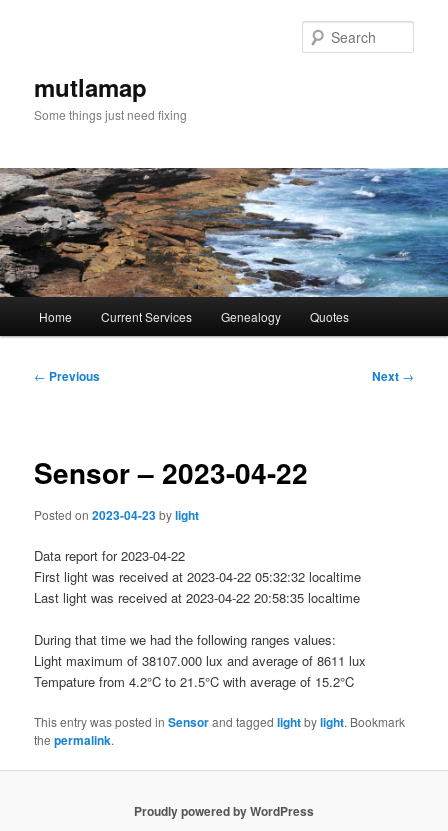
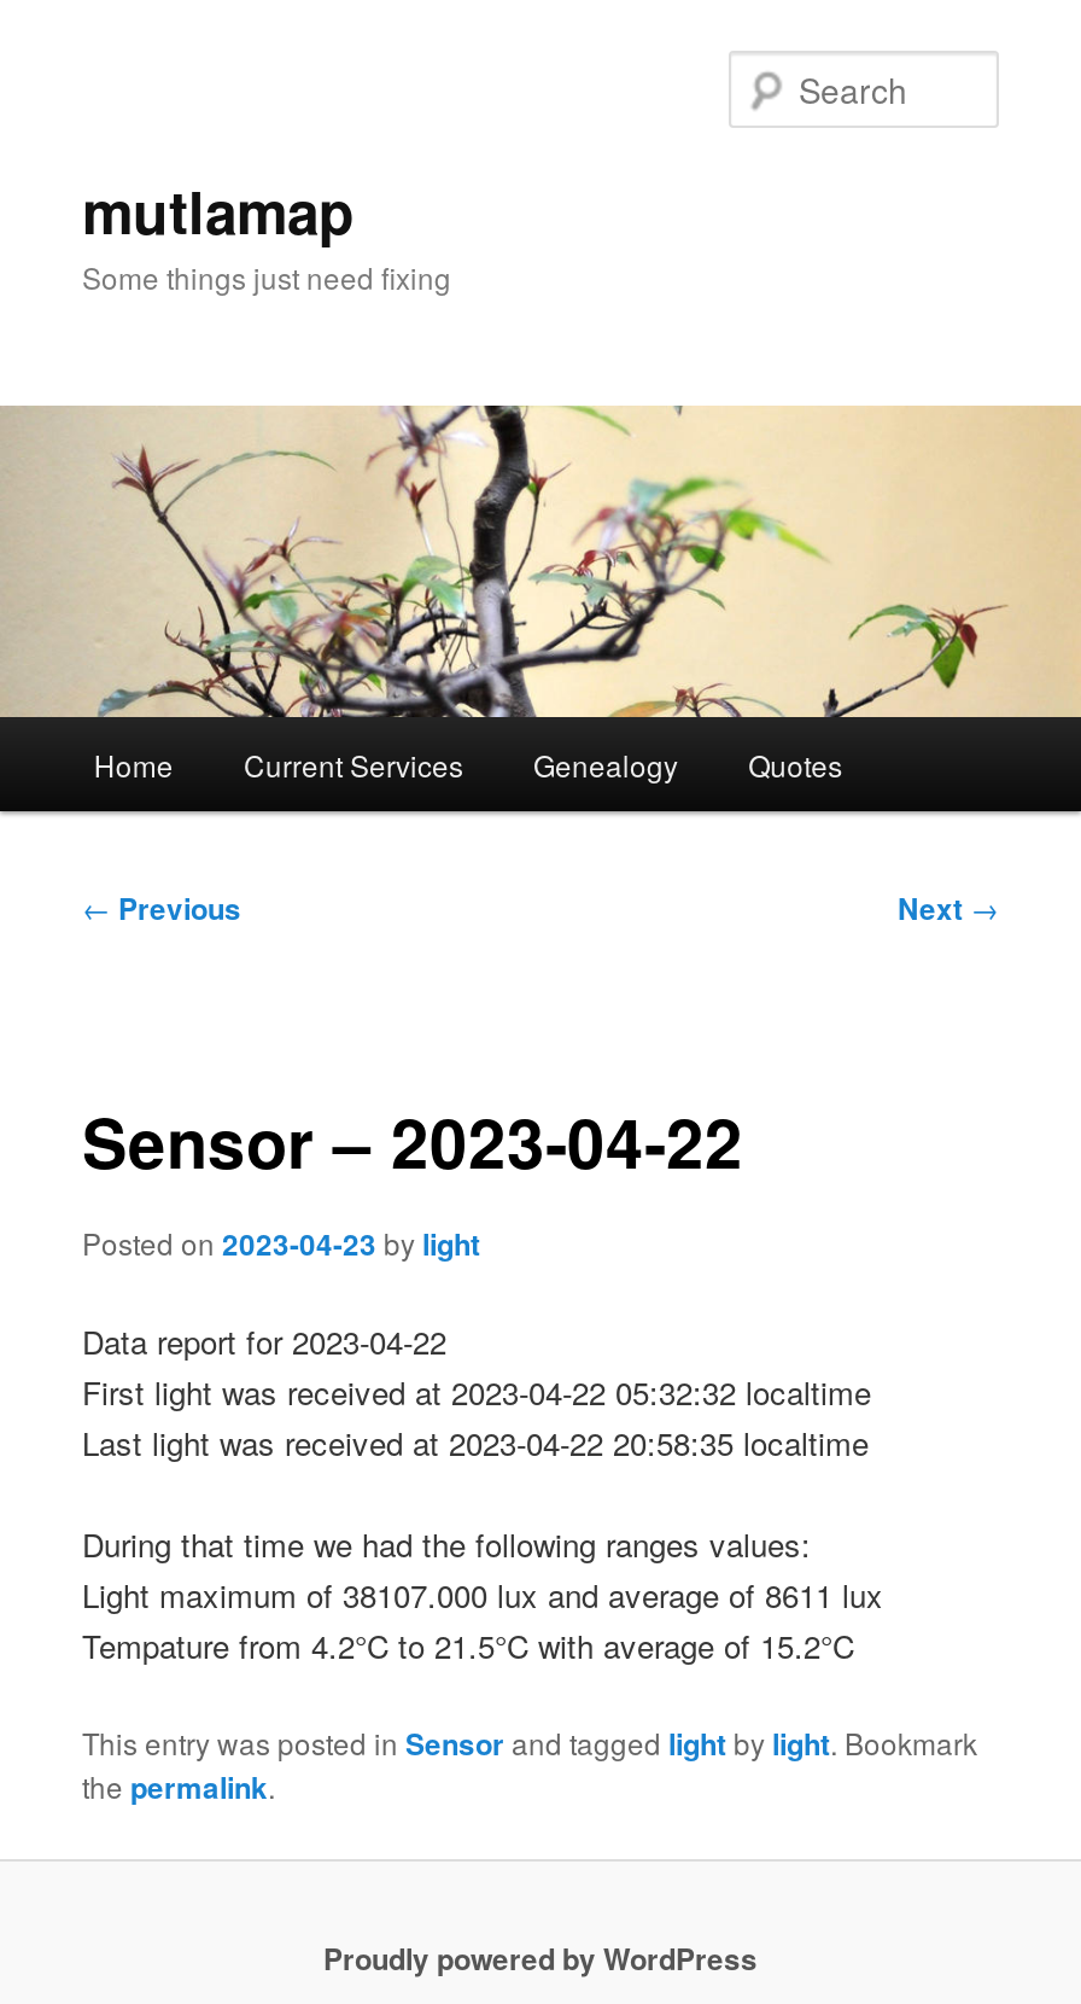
[3,167,445,298] [image] -> [7,403,1074,720] [image]

